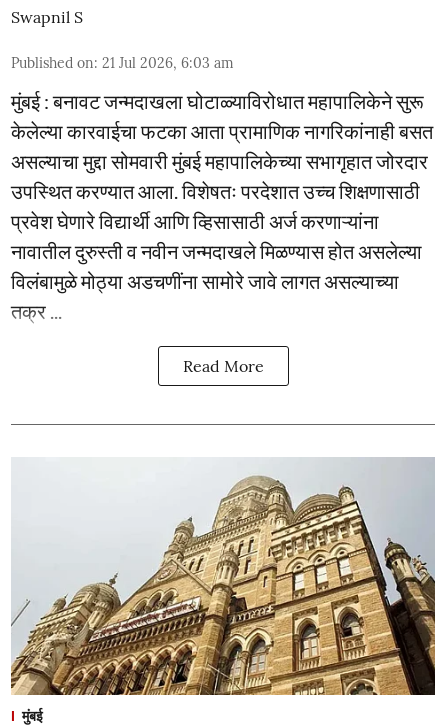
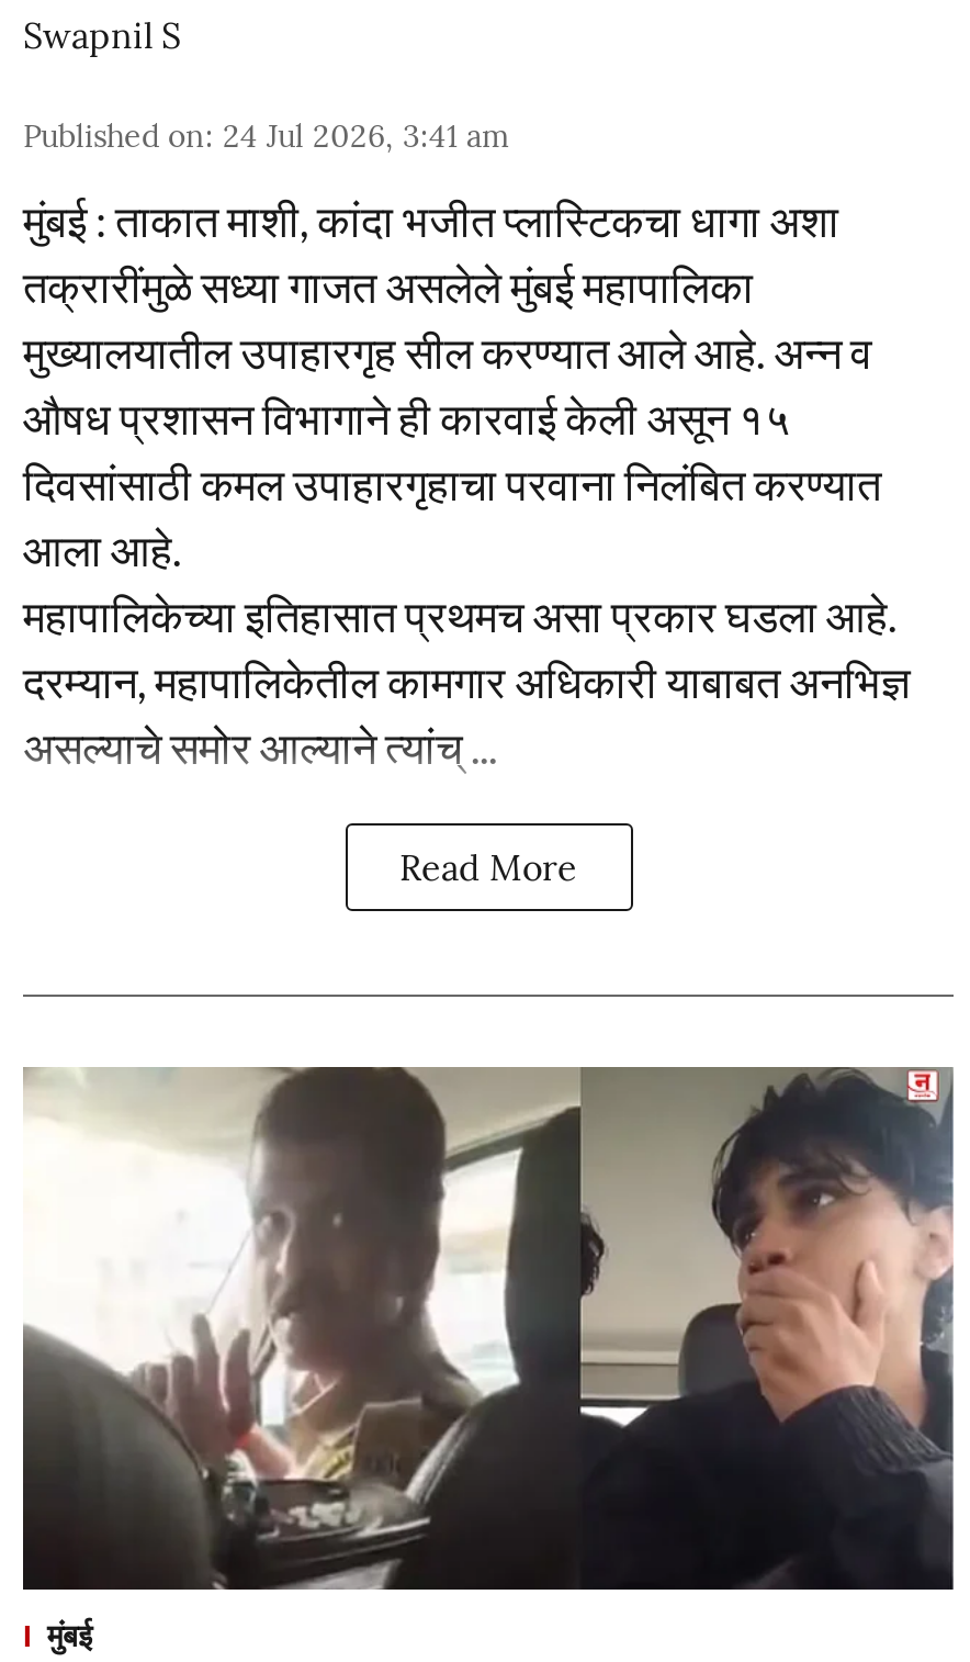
[11,53,234,71] Published on: 21 Jul 2026, 6:03 am -> [23,115,510,155] Published on: 24 Jul 2026, 3:41 am
[11,88,433,322] मुंबई : बनावट जन्मदाखला घोटाळ्याविरोधात महापालिकेने सुरू | केलेल्या कारवाईचा फटका आता प्रामाणिक नागरिकांनाही बसत | असल्याचा मुद्दा सोमवारी मुंबई महापालिकेच्या सभागृहात जोरदार | उपस्थित करण्यात आला. विशेषतः परदेशात उच्च शिक्षणासाठी | प्रवेश घेणारे विद्यार्थी आणि व्हिसासाठी अर्ज करणाऱ्यांना | नावातील दुरुस्ती व नवीन जन्मदाखले मिळण्यास होत असलेल्या | विलंबामुळे मोठ्या अडचणींना सामोरे जावे लागत असल्याच्या | तक्र ... -> [23,192,910,772] मुंबई : ताकात माशी, कांदा भजीत प्लास्टिकचा धागा अशा | तक्रारींमुळे सध्या गाजत असलेले मुंबई महापालिका | मुख्यालयातील उपाहारगृह सील करण्यात आले आहे. अन्न व | औषध प्रशासन विभागाने ही कारवाई केली असून १५ | दिवसांसाठी कमल उपाहारगृहाचा परवाना निलंबित करण्यात | आला आहे. | महापालिकेच्या इतिहासात प्रथमच असा प्रकार घडला आहे. | दरम्यान, महापालिकेतील कामगार अधिकारी याबाबत अनभिज्ञ | असल्याचे समोर आल्याने त्यांच् ...
[10,457,436,696] [image] -> [21,1065,956,1592] [image]

